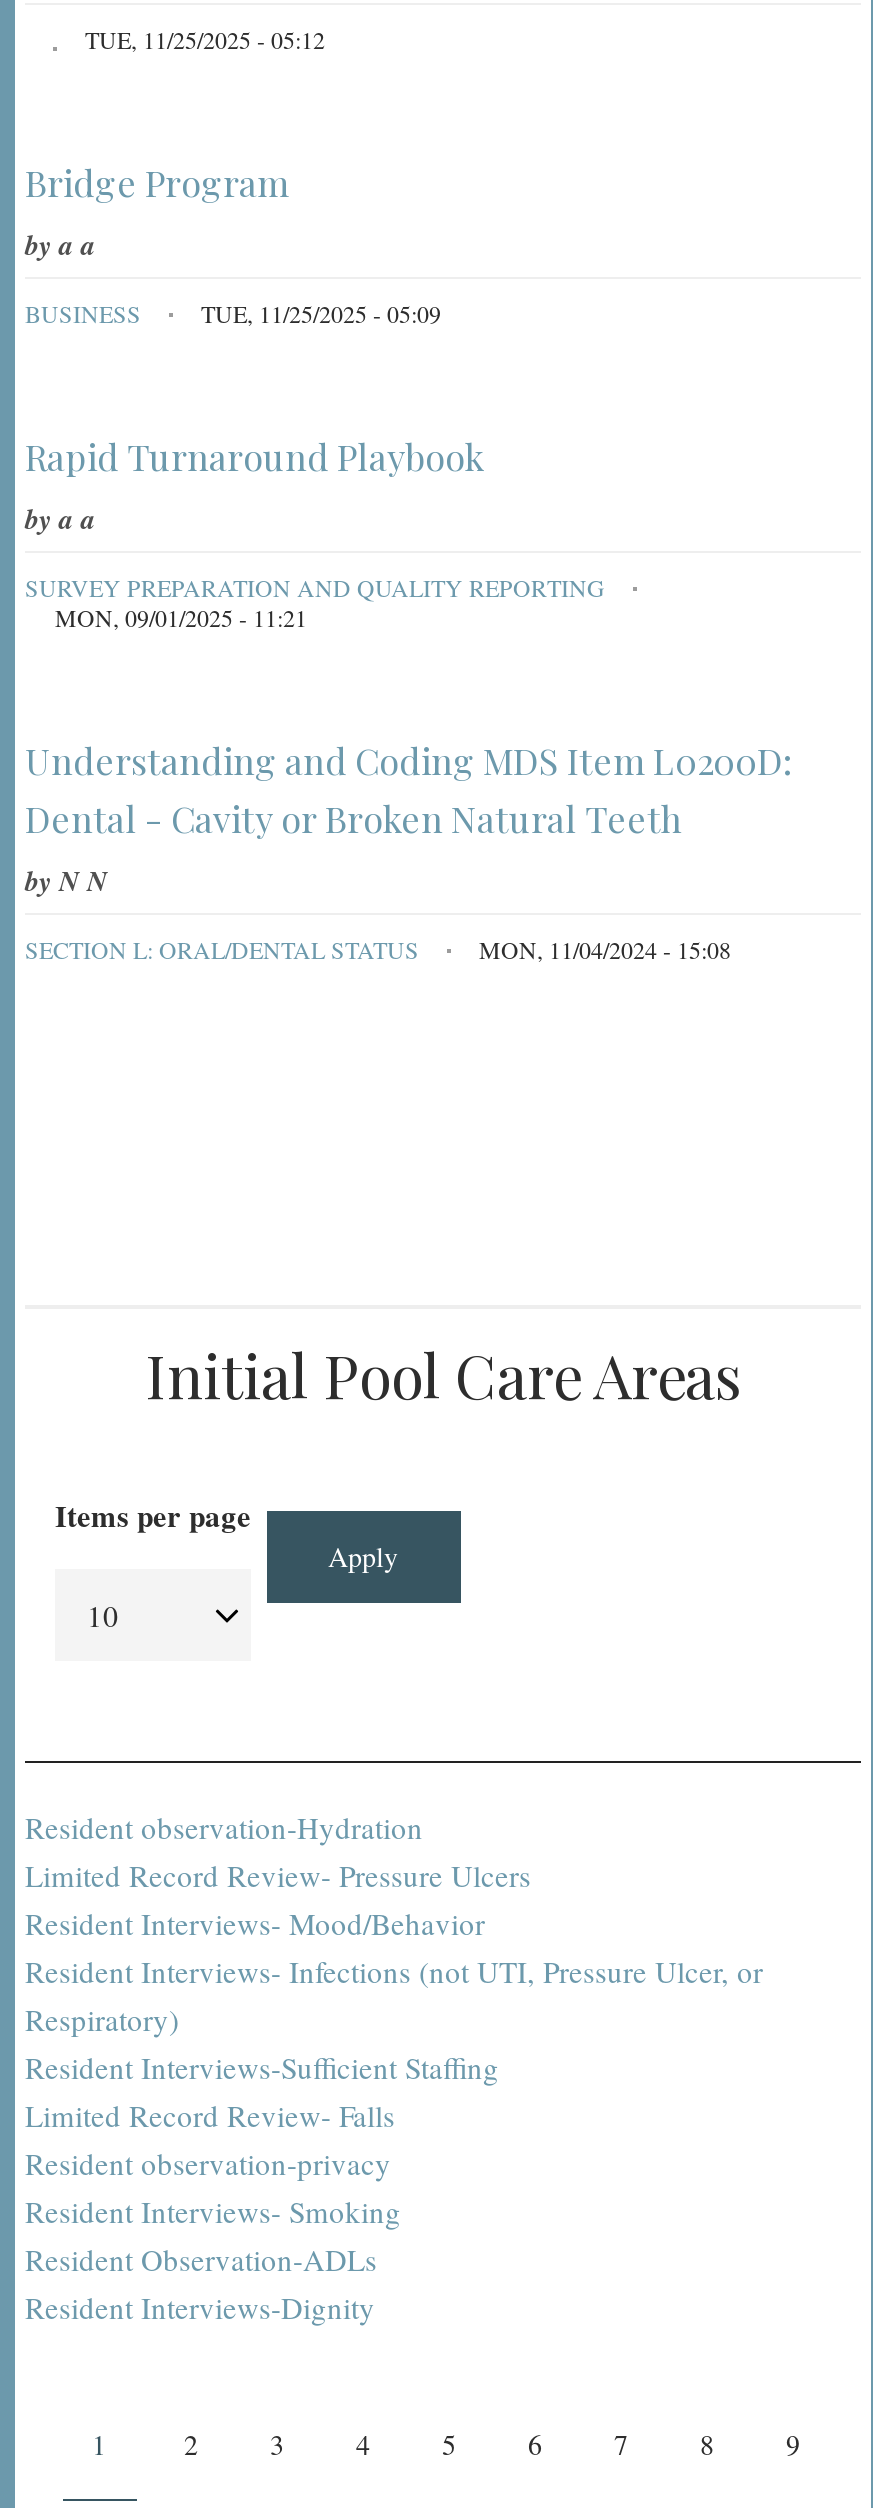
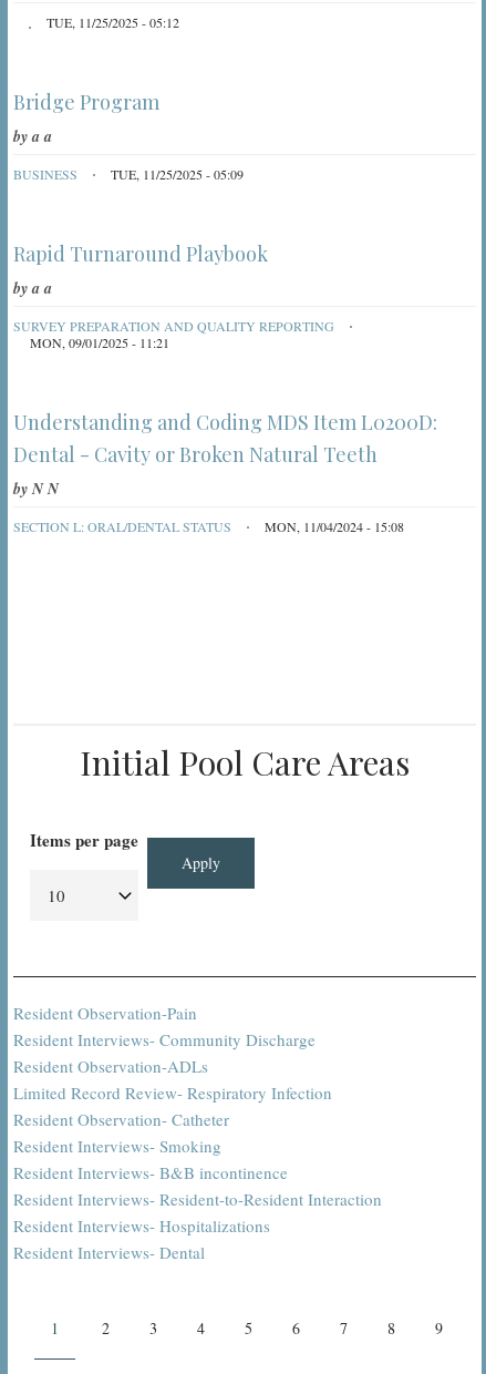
[25,1807,763,2183] Resident observation-Hydration | Limited Record Review- Pressure Ulcers | Resident Interviews- Mood/Behavior | Resident Interviews- Infections (not UTI, Pressure Ulcer, or | Respiratory) | Resident Interviews-Sufficient Staffing | Limited Record Review- Falls | Resident observation-privacy -> [13,1002,316,1050] Resident Observation-Pain | Resident Interviews- Community Discharge
moved [25,2191,401,2231] -> [13,1135,221,1157]: Resident Interviews- Smoking
moved [25,2239,377,2279] -> [13,1055,208,1077]: Resident Observation-ADLs
[25,2287,375,2327] Resident Interviews-Dignity -> [13,1081,382,1263] Limited Record Review- Respiratory Infection | Resident Observation- Catheter | Resident Interviews- B&B incontinence | Resident Interviews- Resident-to-Resident Interaction | Resident Interviews- Hospitalizations | Resident Interviews- Dental

